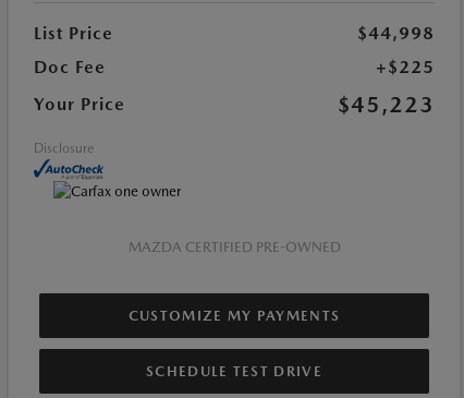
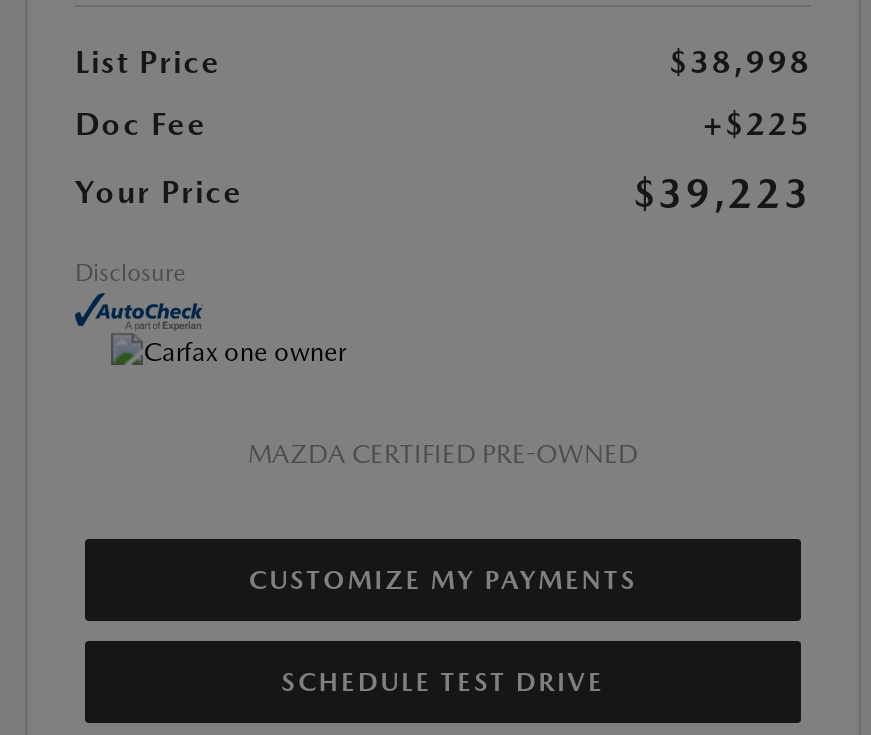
[357,22,435,43] $44,998 -> [669,42,811,80] $38,998
[338,91,435,117] $45,223 -> [633,168,811,216] $39,223

